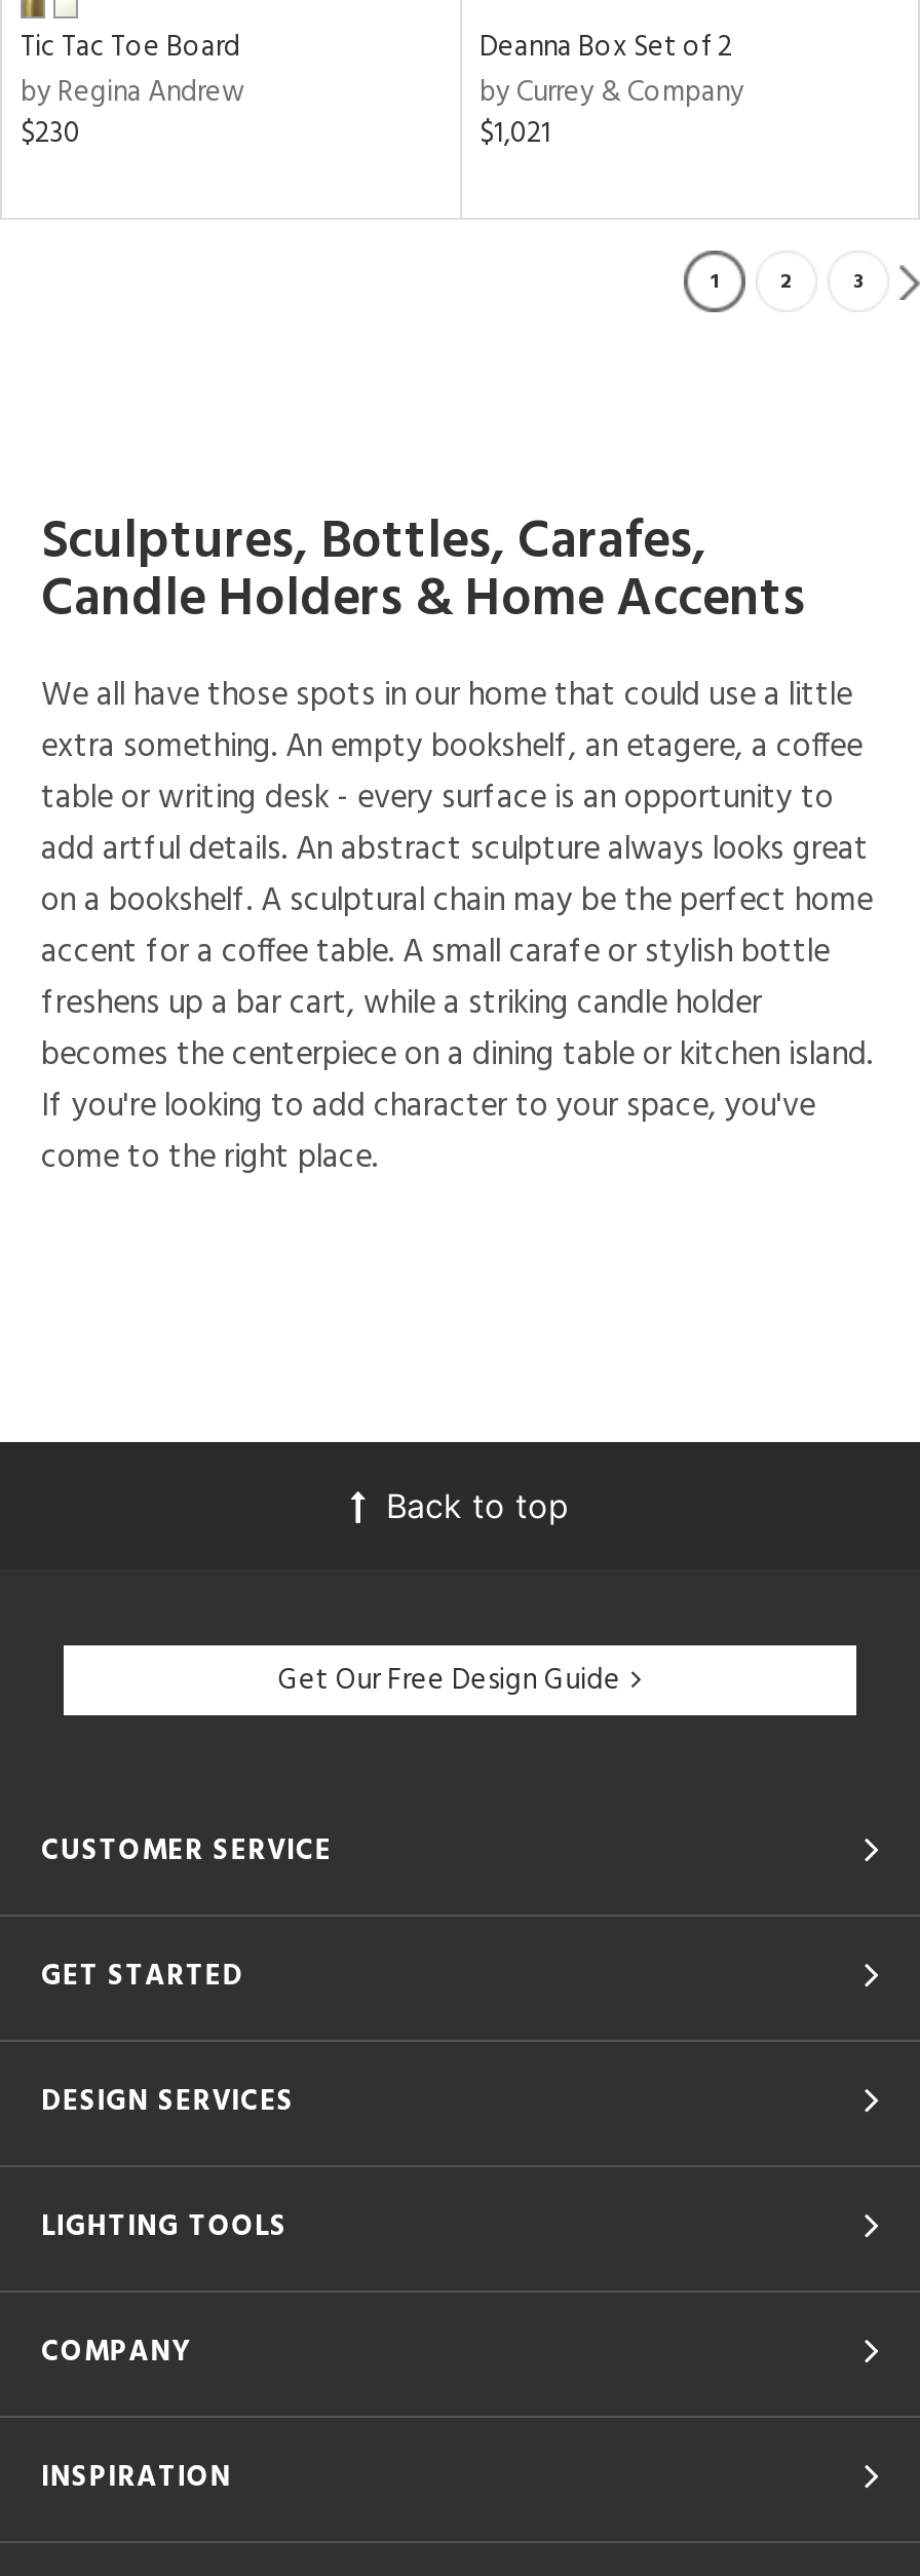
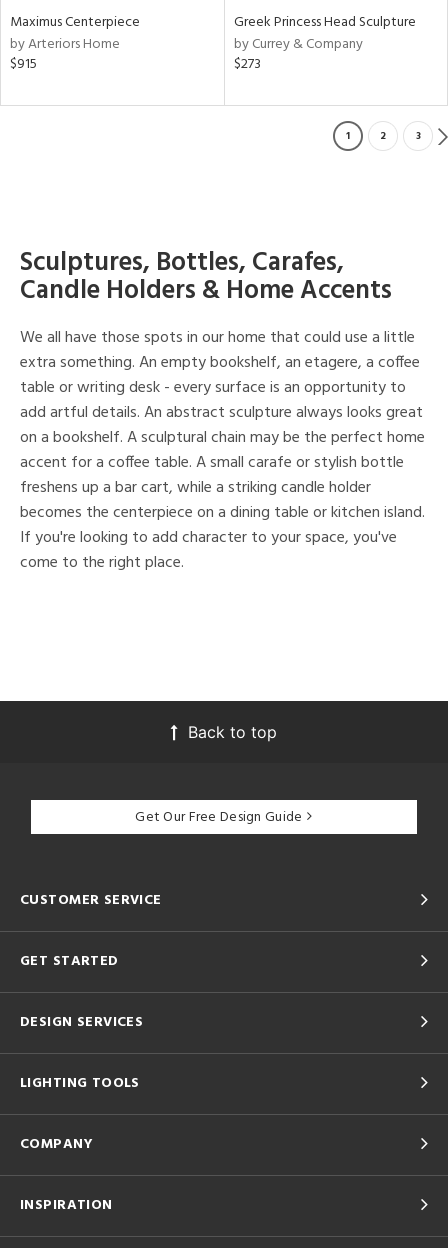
[21,24,244,157] Tic Tac Toe Board | by Regina Andrew | $230 -> [10,10,140,75] Maximus Centerpiece | by Arteriors Home | $915
[480,24,732,71] Deanna Box Set of 2 -> [233,10,415,33] Greek Princess Head Sculpture
[480,110,551,157] $1,021 -> [233,52,260,75] $273

